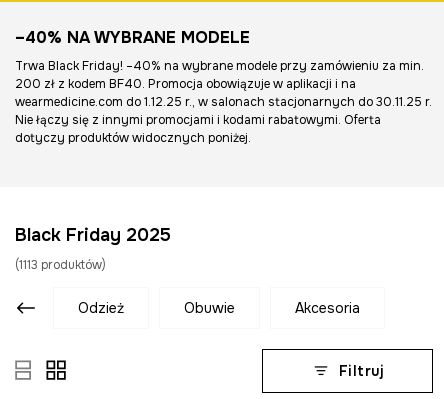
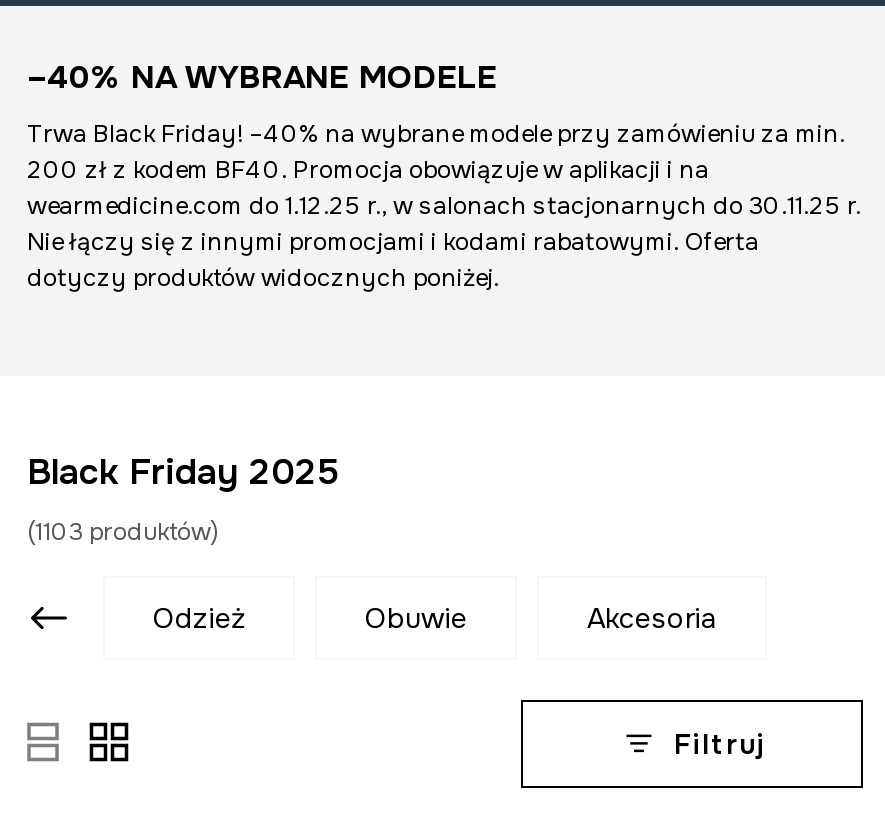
[15,257,106,273] (1113 produktów) -> [27,516,219,548] (1103 produktów)

